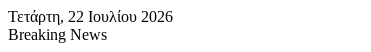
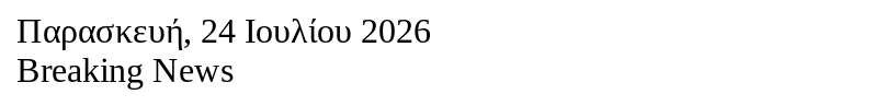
[8,8,173,25] Τετάρτη, 22 Ιουλίου 2026 -> [16,12,431,49] Παρασκευή, 24 Ιουλίου 2026

